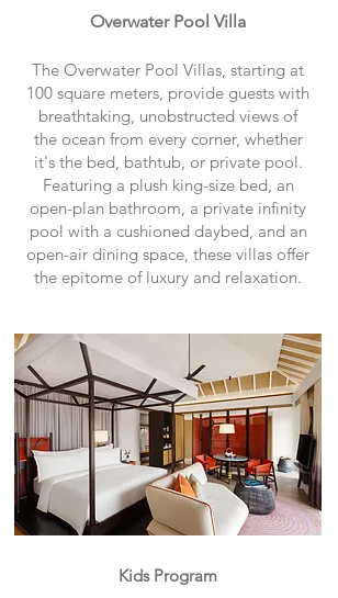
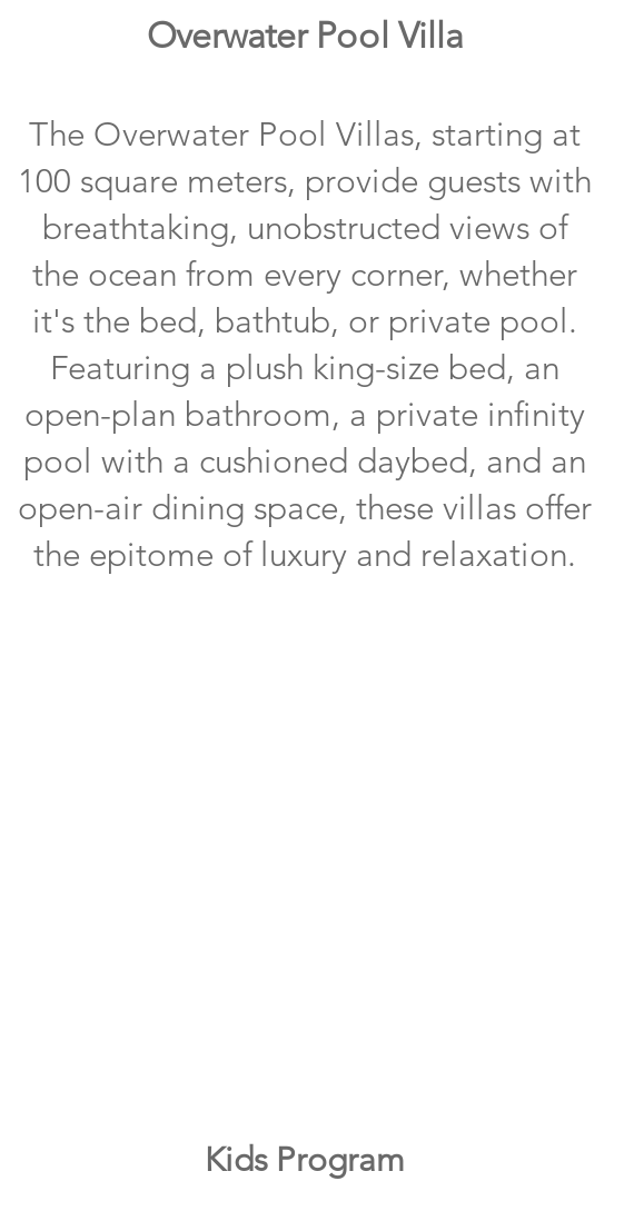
[13,332,323,537] [image] -> none

